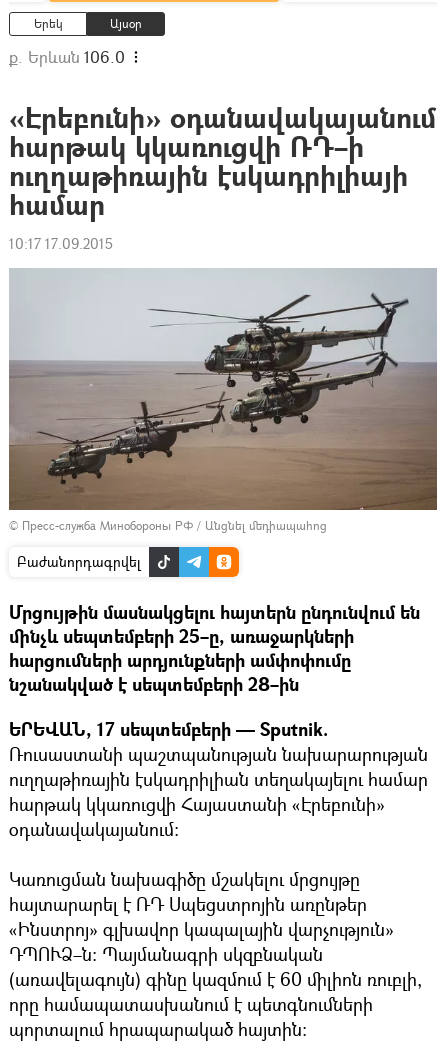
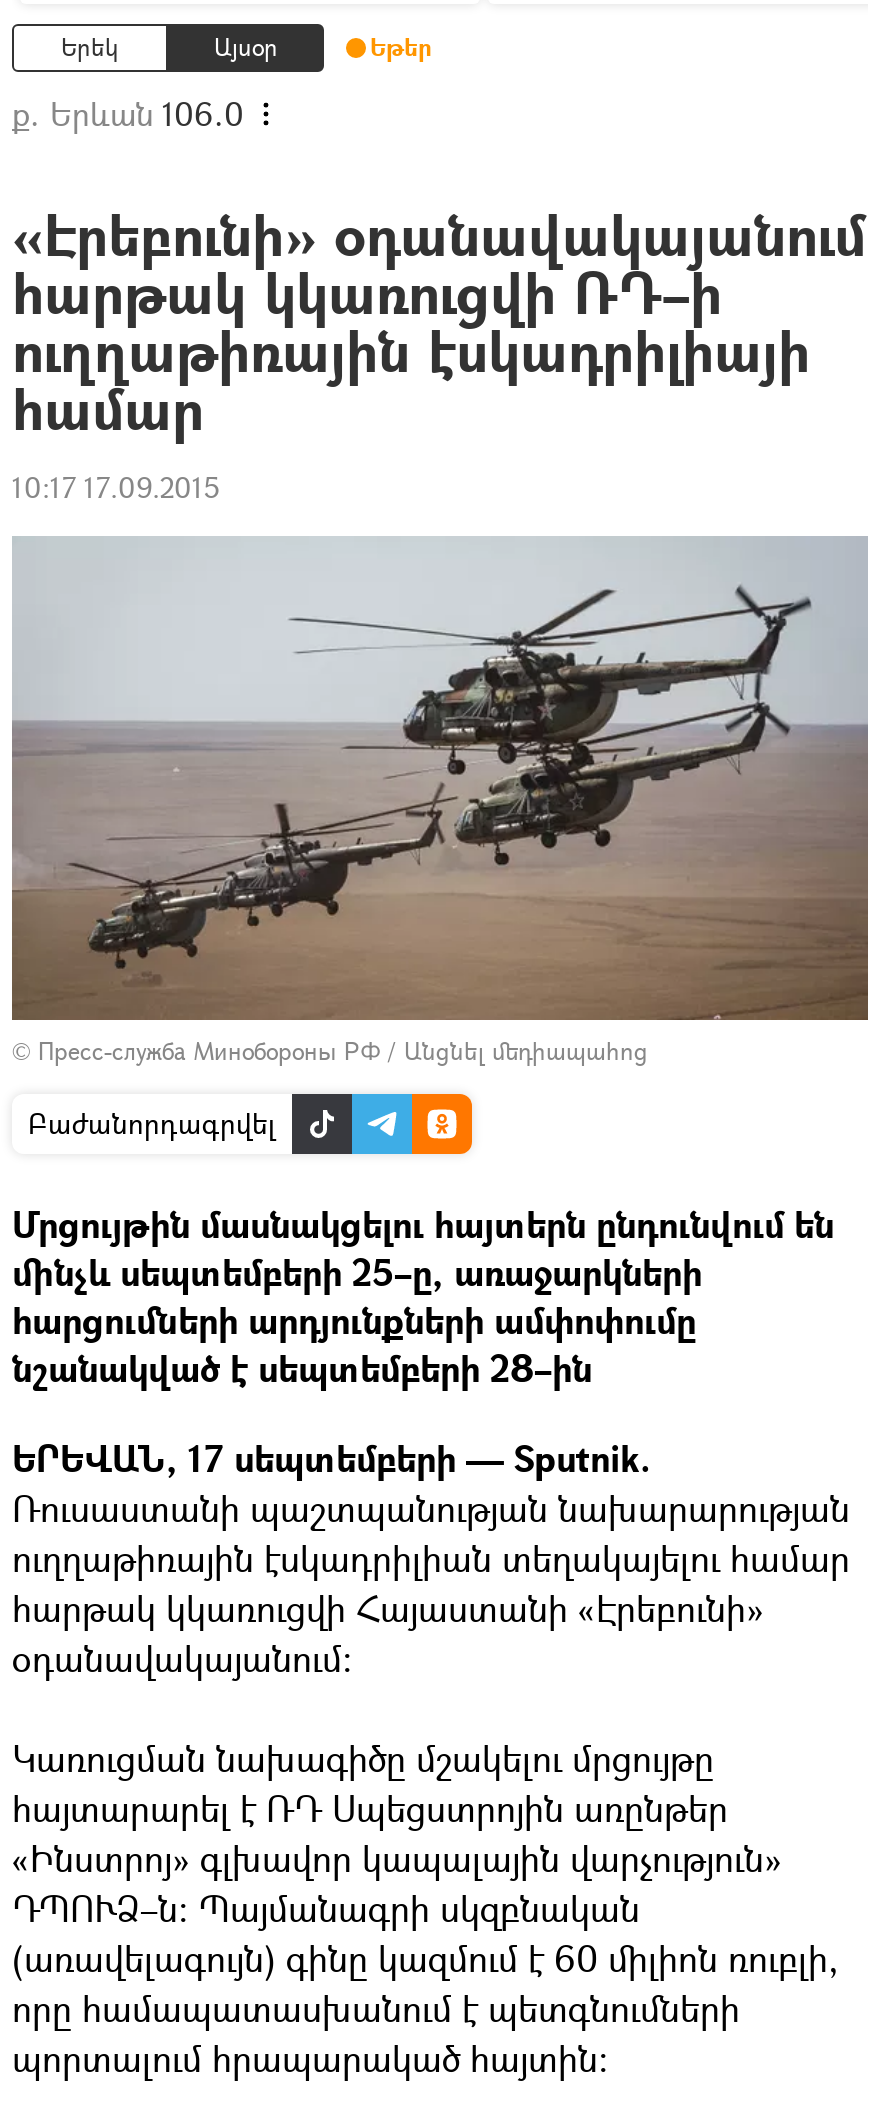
none -> [370,30,432,64] Եթեր

